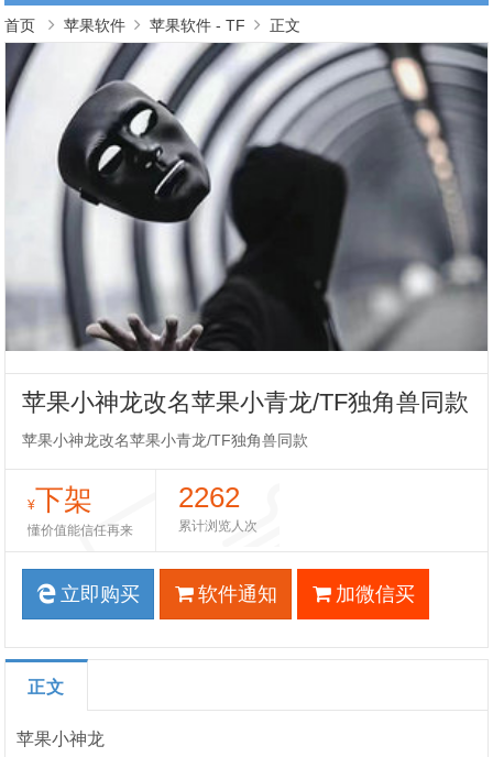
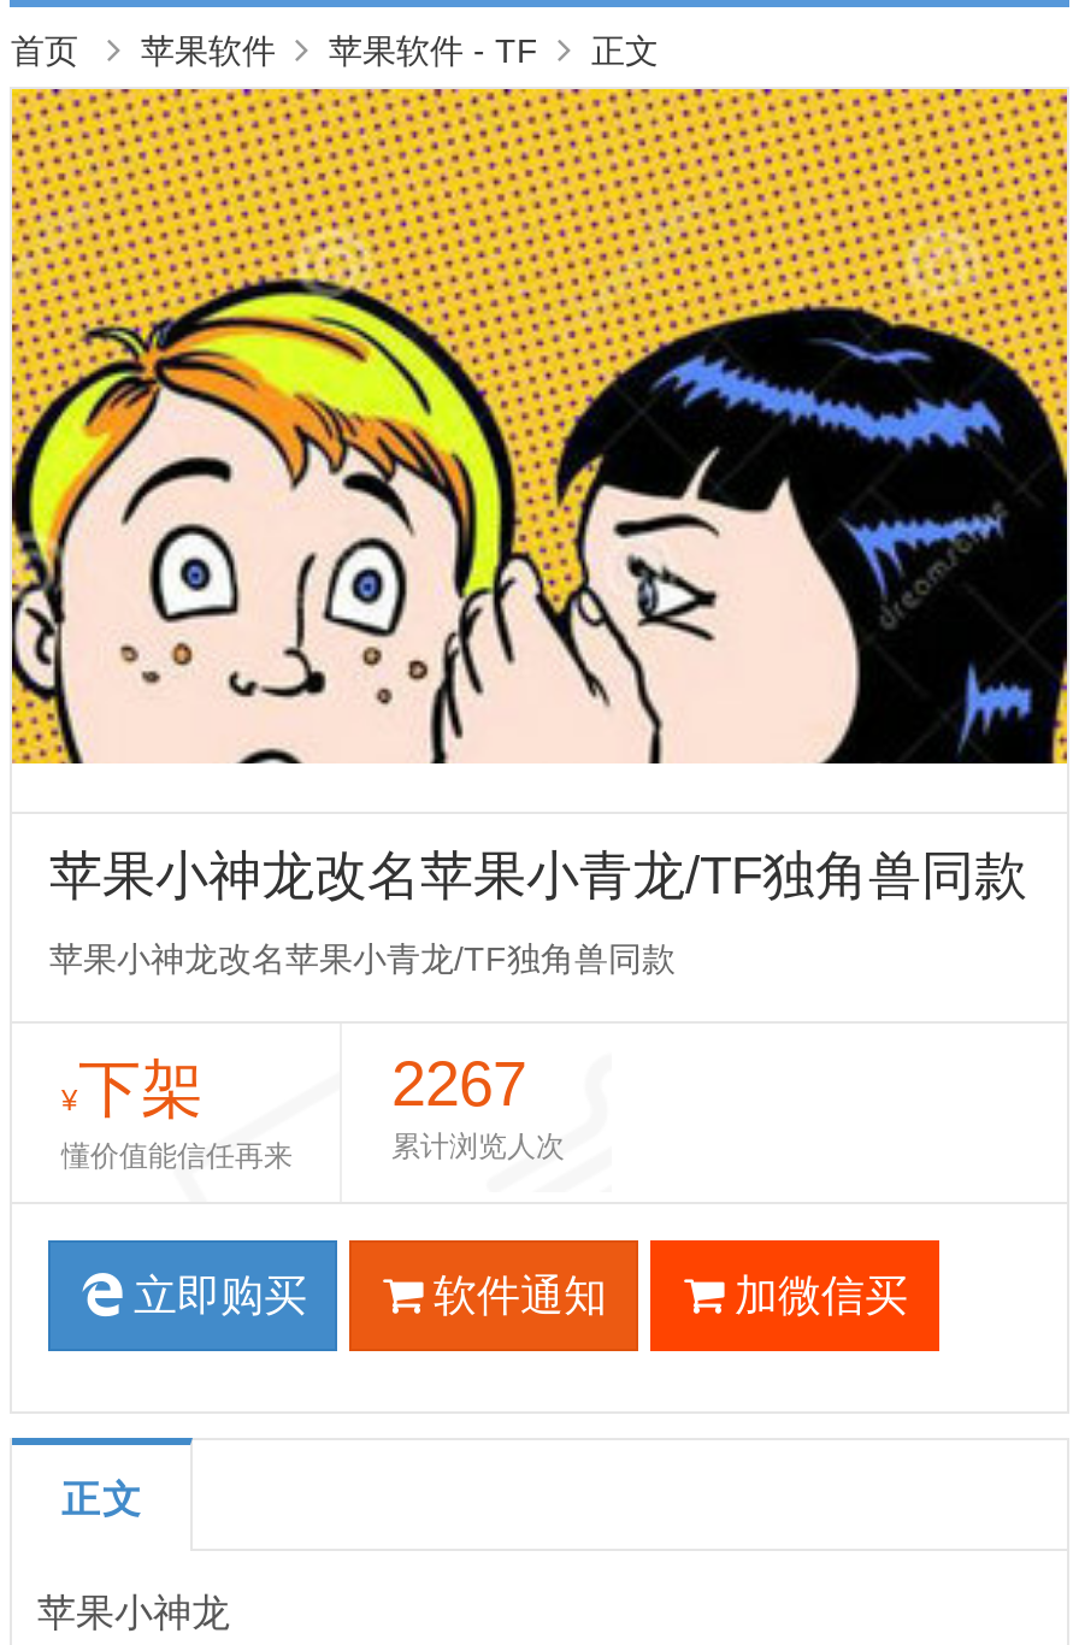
[4,42,489,352] [image] -> [10,87,1069,766] [image]
[179,481,240,514] 2262 -> [391,1048,526,1120] 2267

